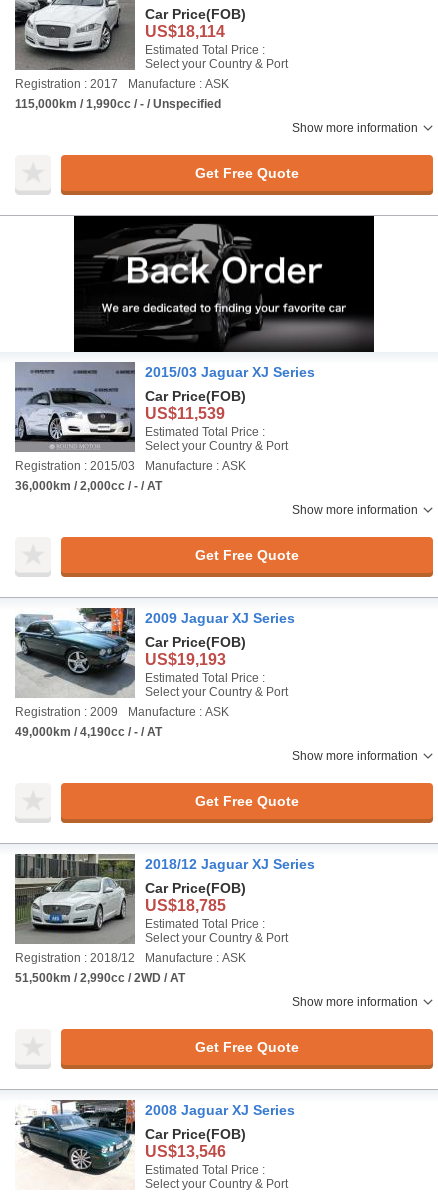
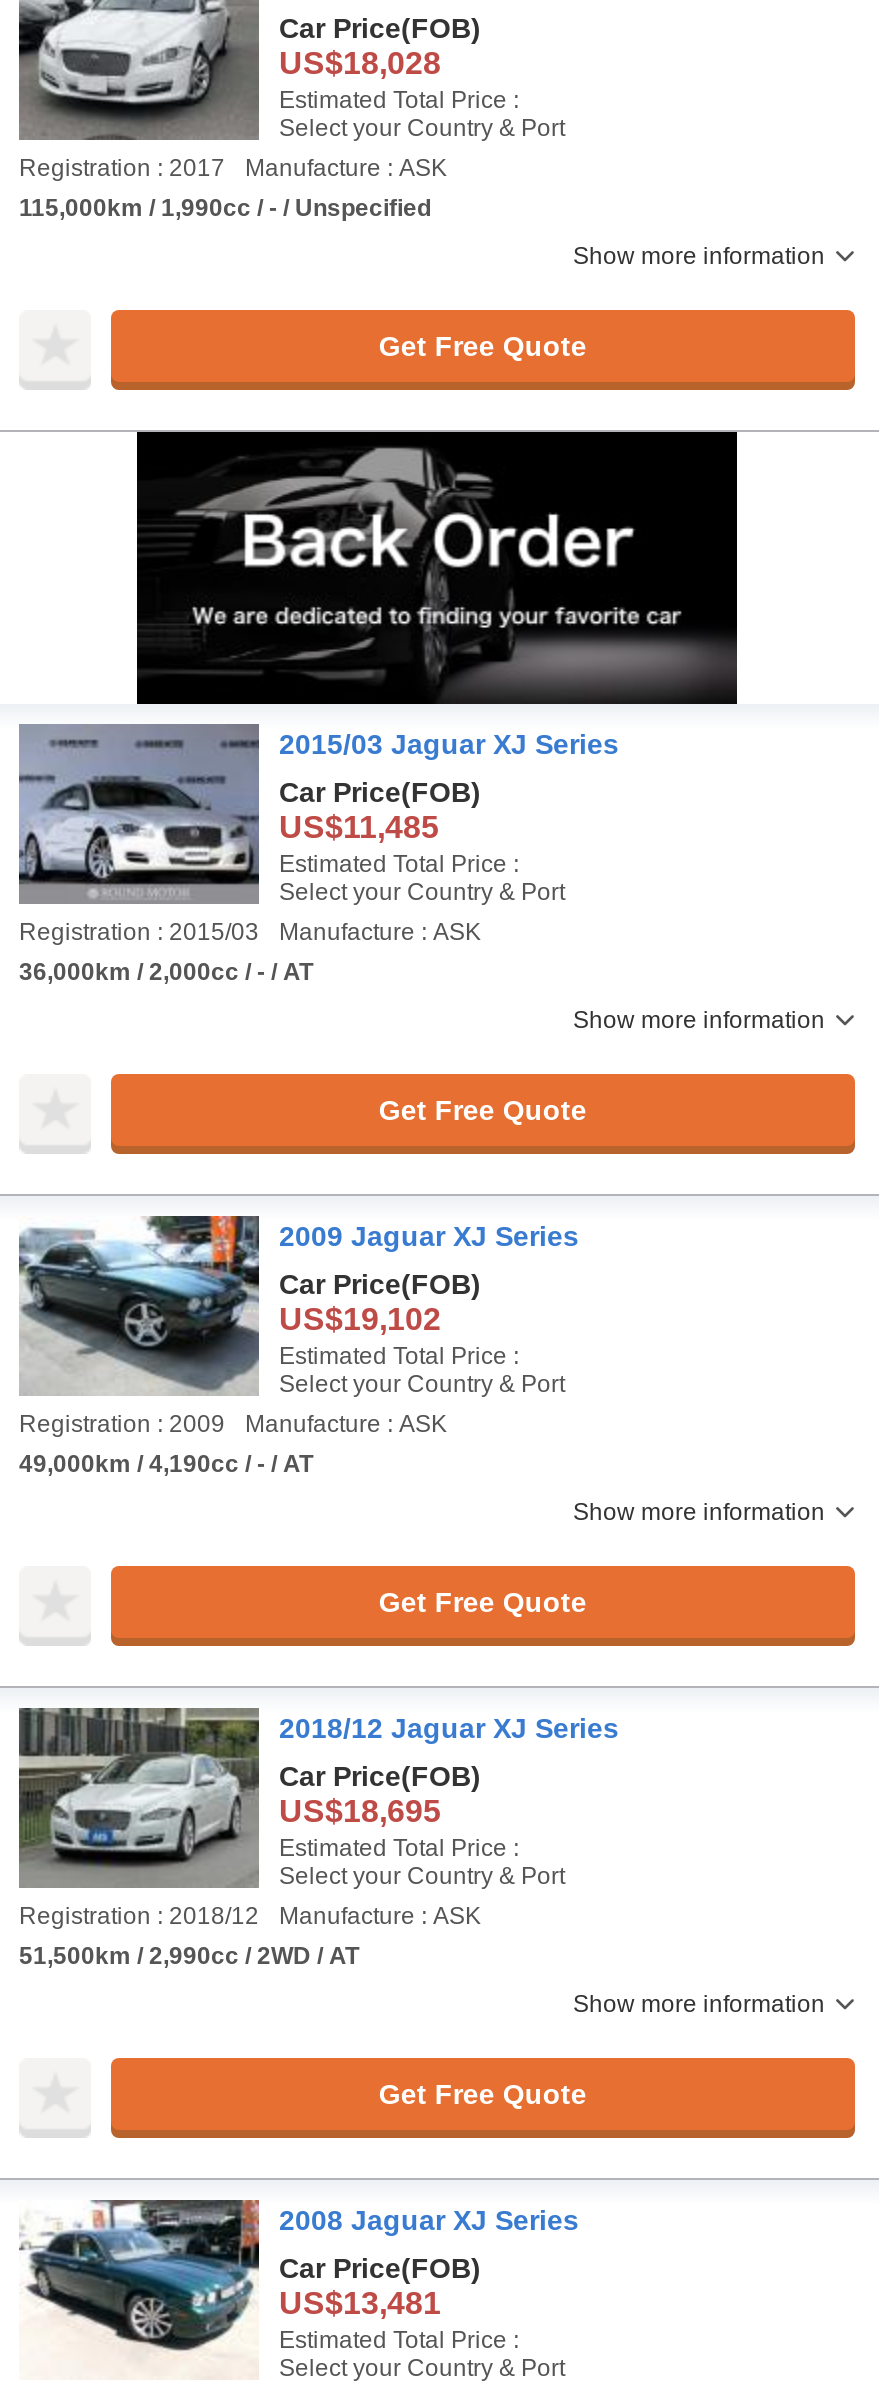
[145,23,225,40] US$18,114 -> [279,46,441,80] US$18,028
[145,405,225,422] US$11,539 -> [279,810,439,844] US$11,485
[145,651,226,668] US$19,193 -> [279,1302,441,1336] US$19,102
[145,897,226,914] US$18,785 -> [279,1794,441,1828] US$18,695
[145,1143,226,1160] US$13,546 -> [279,2286,441,2320] US$13,481

